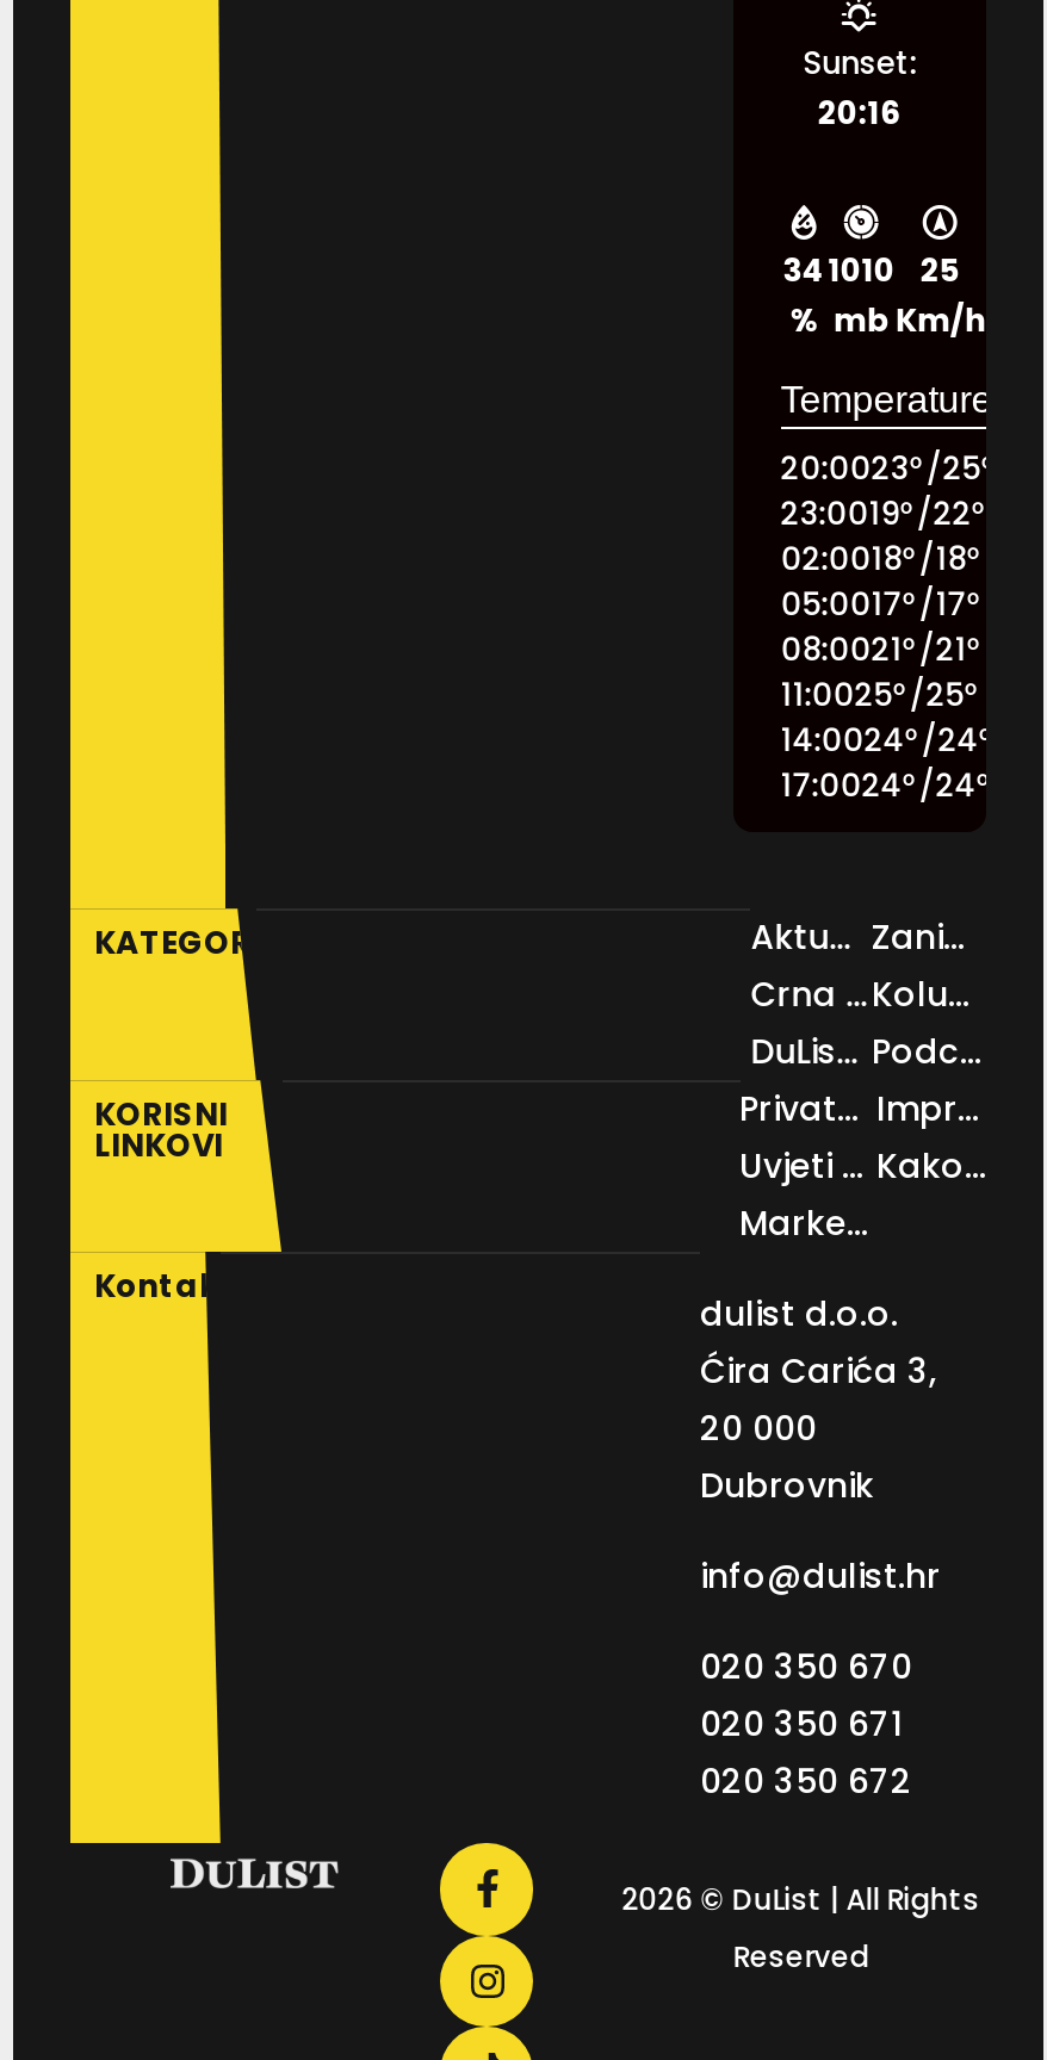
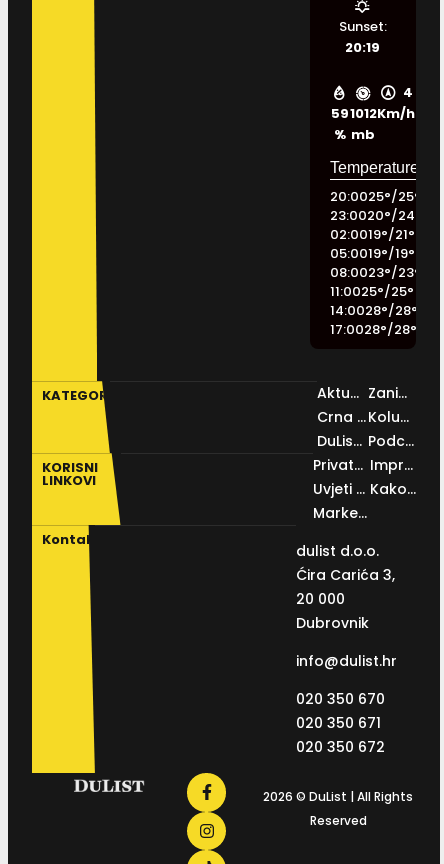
[818,91,901,136] 20:16 -> [345,38,380,57] 20:19
[783,248,826,294] 34 -> [331,104,349,123] 59
[829,248,895,294] 1010 -> [350,104,377,123] 1012
[920,248,961,294] 25 -> [403,83,413,102] 4
moved [895,299,986,344] -> [377,104,415,123]: Km/h
[780,446,997,492] 20:0023°/25 ° -> [330,187,421,206] 20:0025°/25 °
[780,492,988,537] 23:0019°/22° -> [330,206,422,225] 23:0020°/24°
[780,537,983,582] 02:0018°/18° -> [330,225,415,244] 02:0019°/21°
[780,582,983,628] 05:0017°/17° -> [330,244,415,263] 05:0019°/19°
[780,628,983,673] 08:0021°/21° -> [330,263,421,282] 08:0023°/23°
[780,718,995,763] 14:0024°/24 ° -> [330,301,418,320] 14:0028°/28 °
[780,763,993,809] 17:0024°/24° -> [330,320,417,339] 17:0028°/28°

